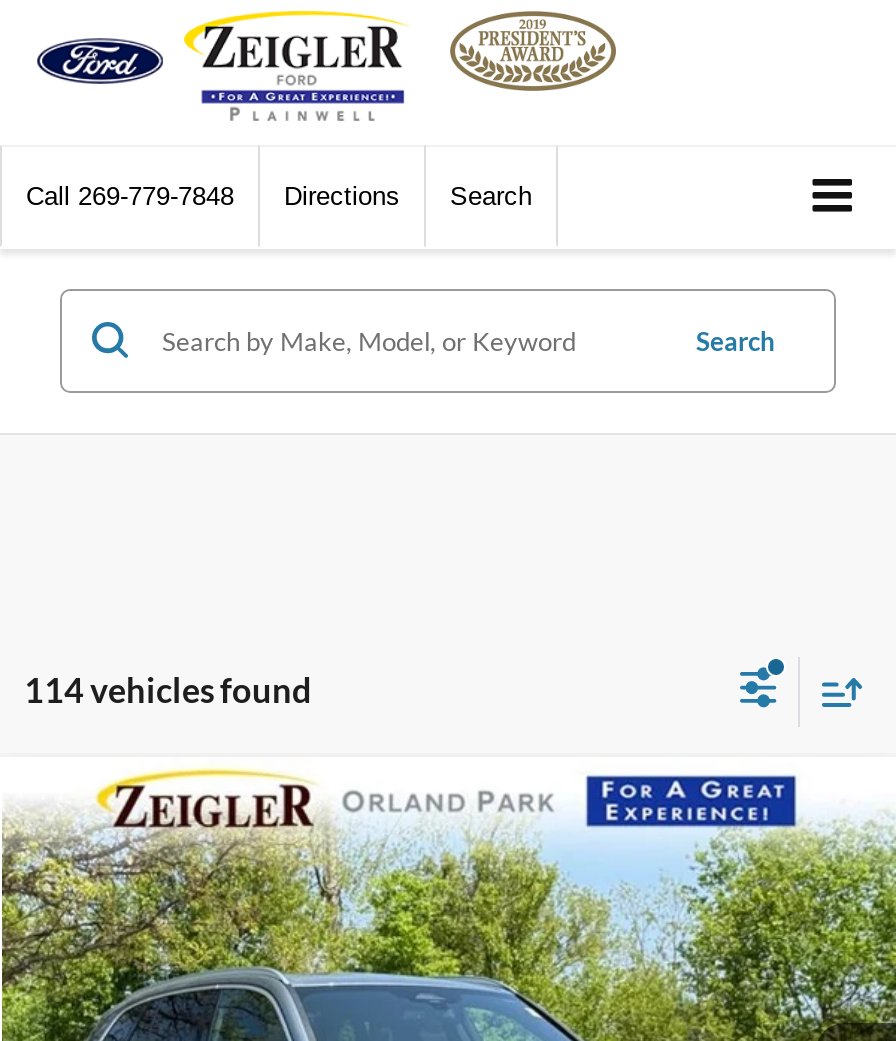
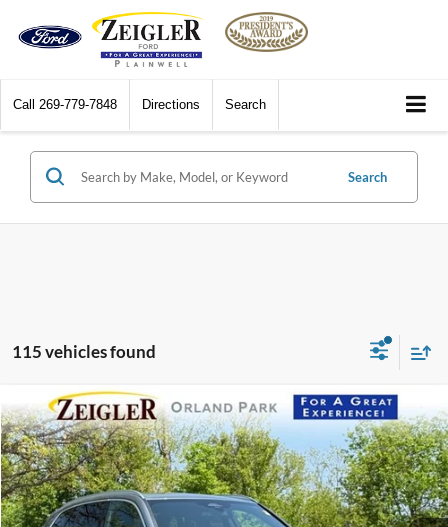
[24,669,312,711] 114 vehicles found -> [12,341,156,362] 115 vehicles found

